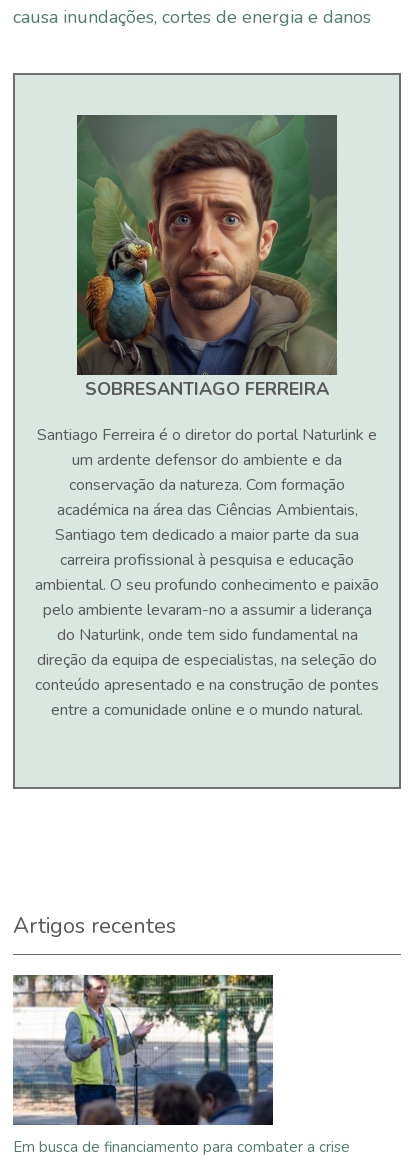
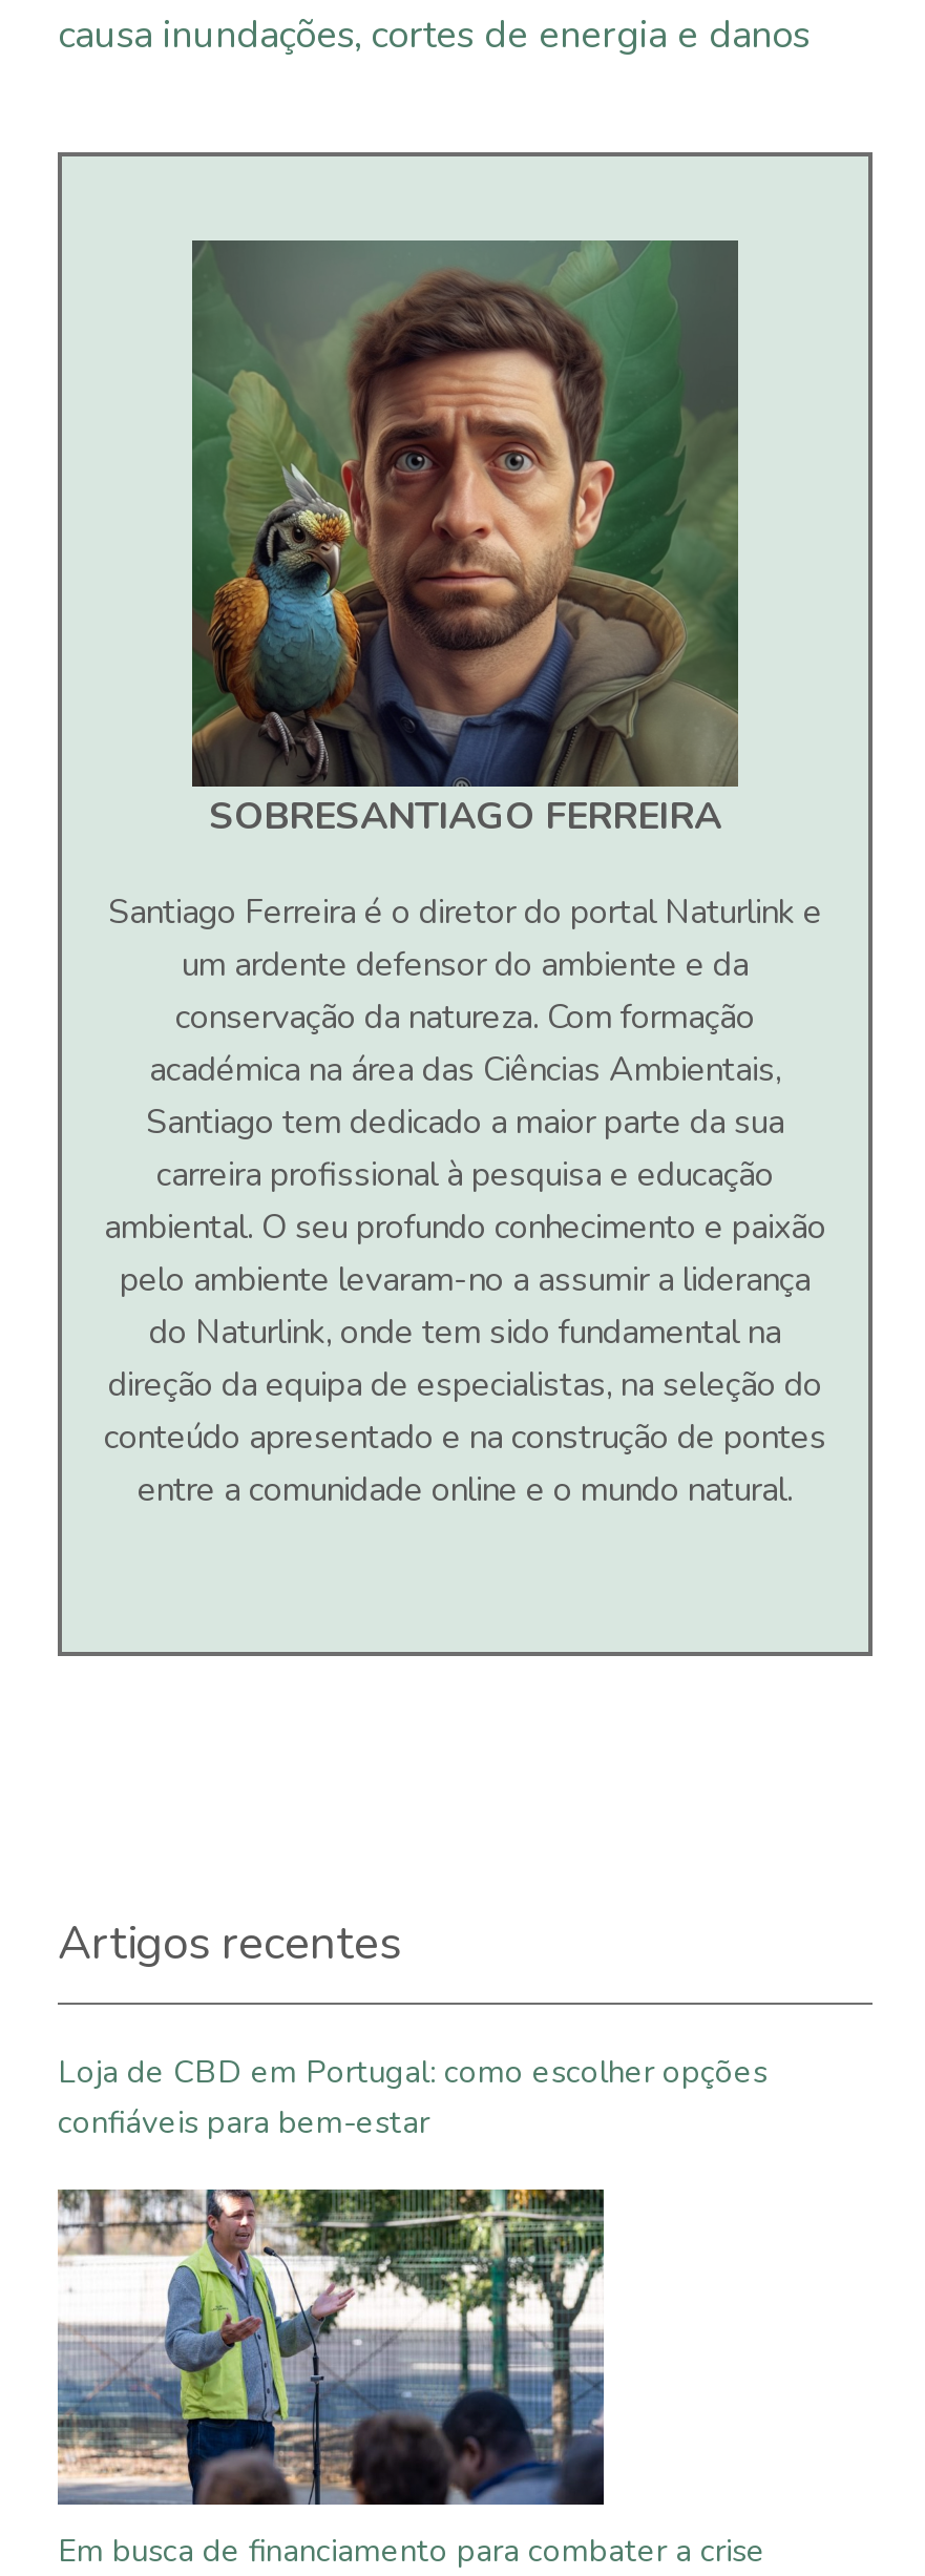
none -> [58,2051,768,2144] Loja de CBD em Portugal: como escolher opções | confiáveis para bem-estar

